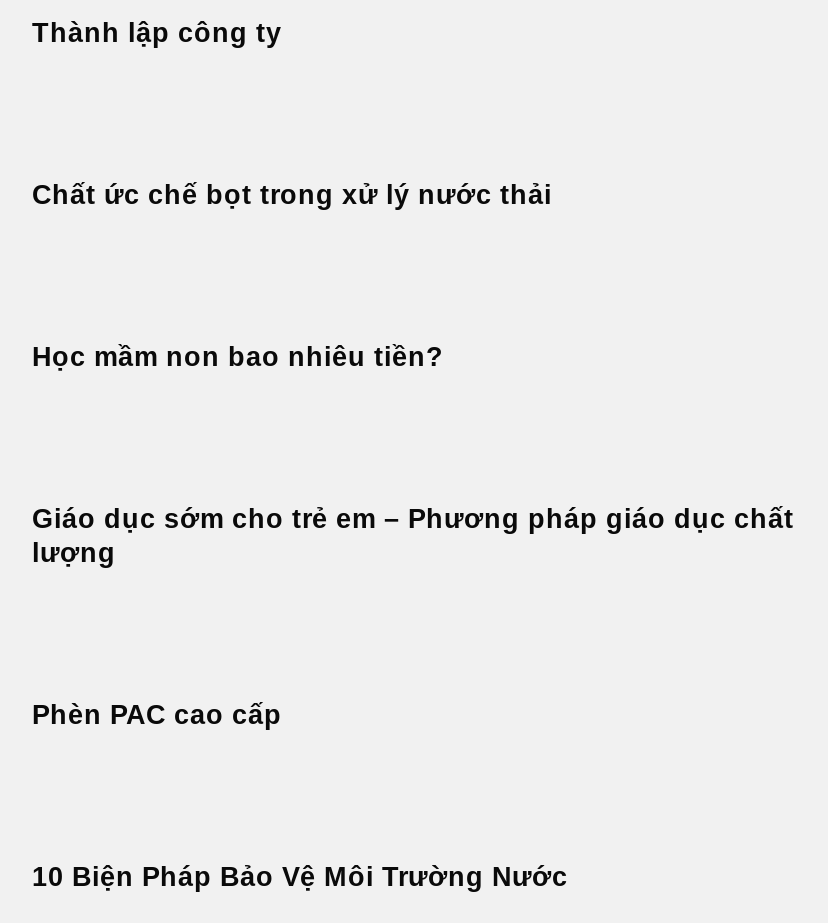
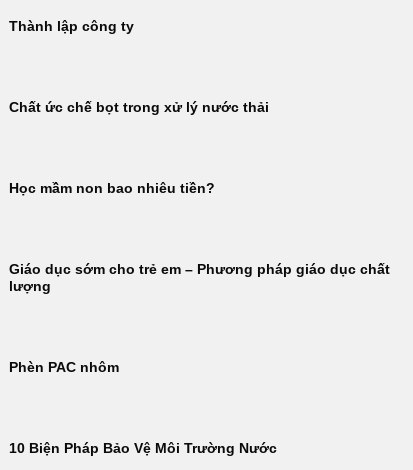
[32,700,282,730] Phèn PAC cao cấp -> [9,360,119,375] Phèn PAC nhôm

